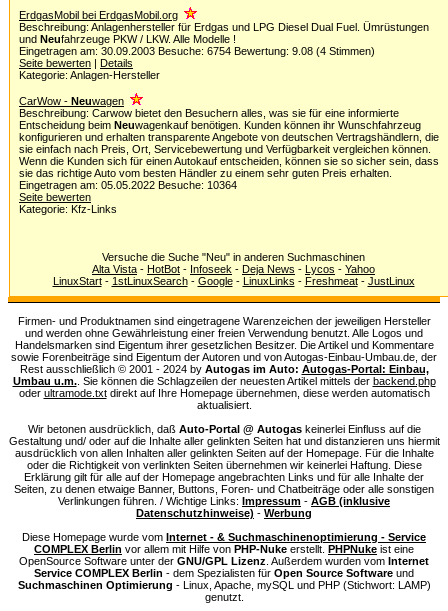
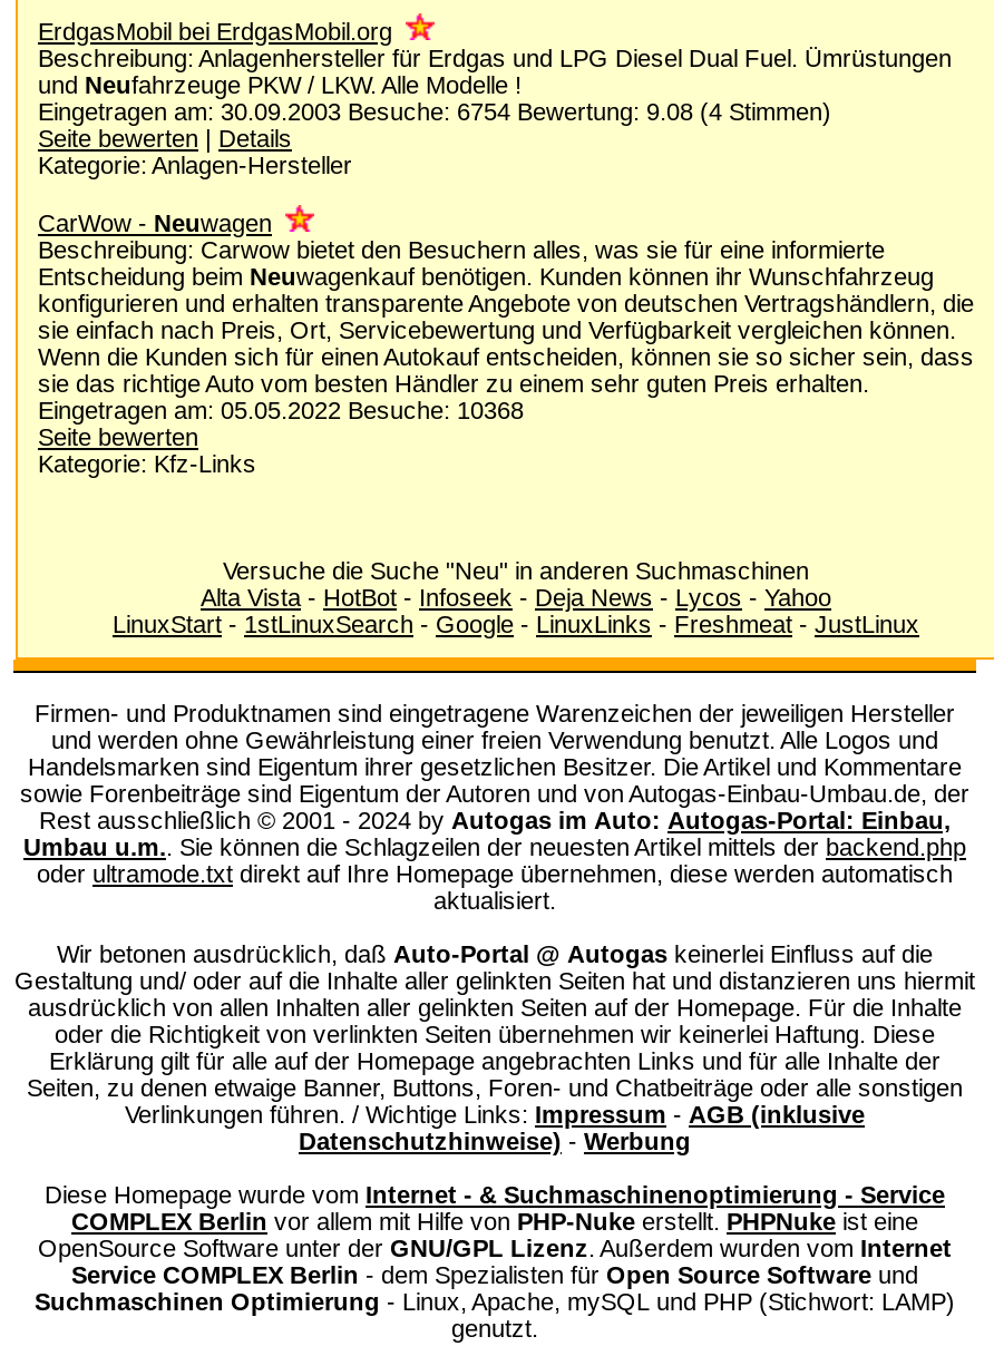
[19,179,237,191] Eingetragen am: 05.05.2022 Besuche: 10364 -> [38,397,524,423] Eingetragen am: 05.05.2022 Besuche: 10368

